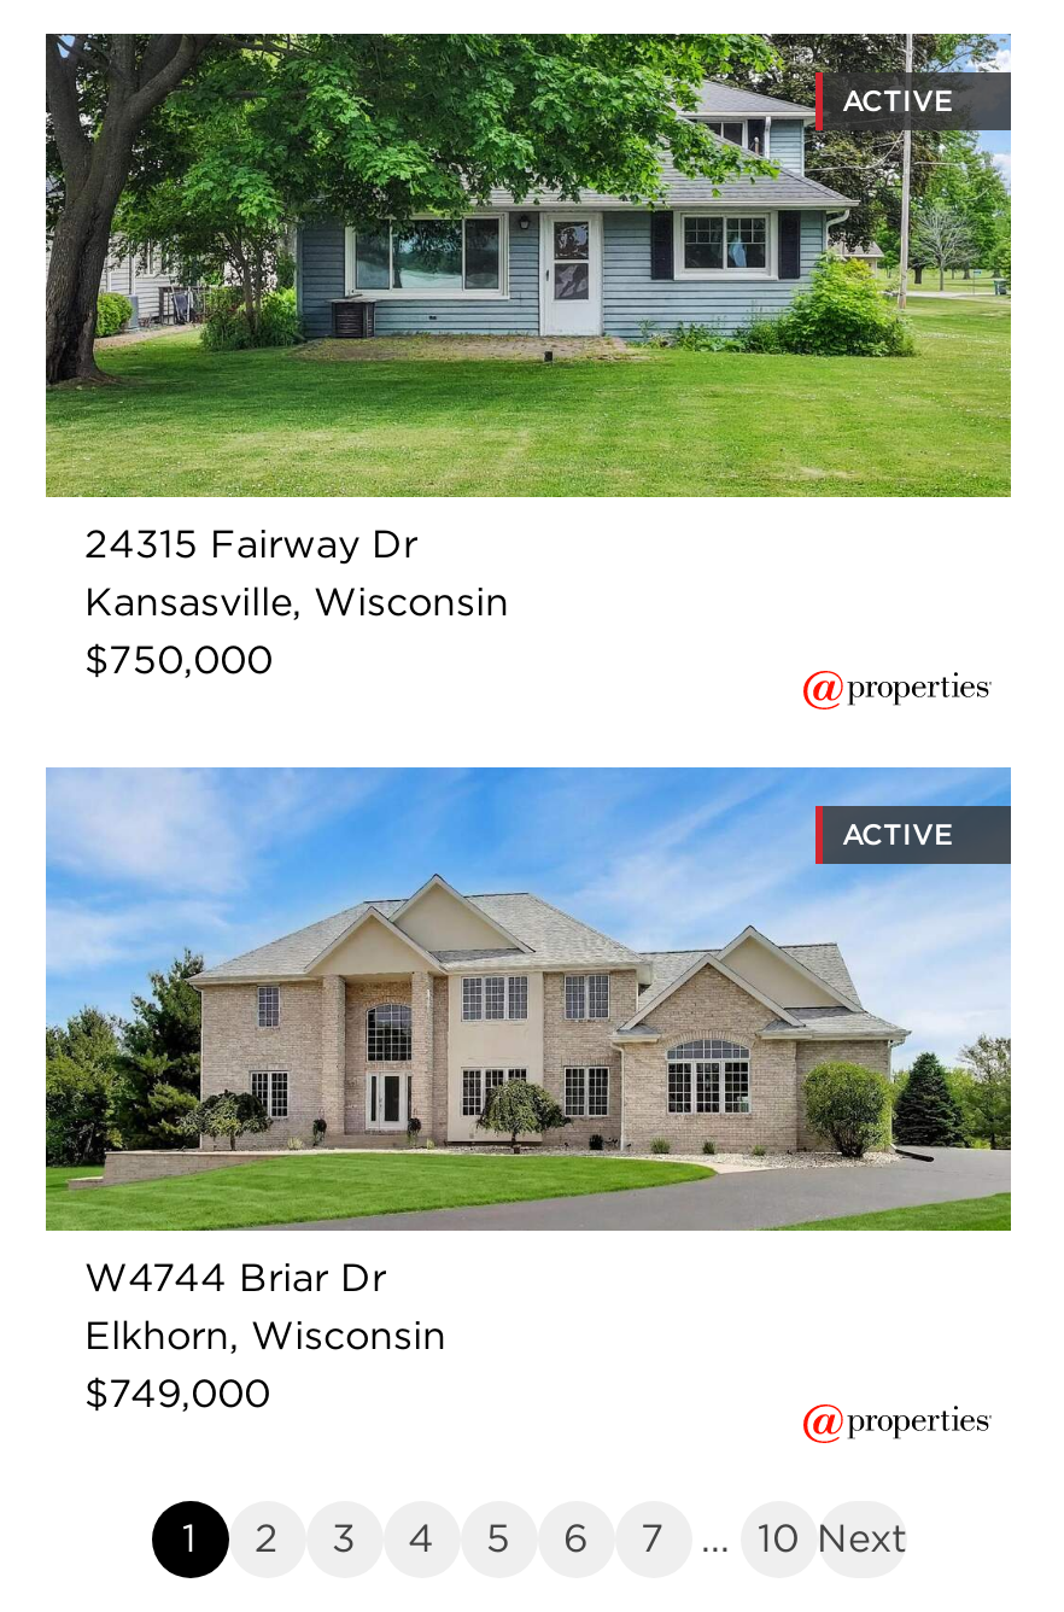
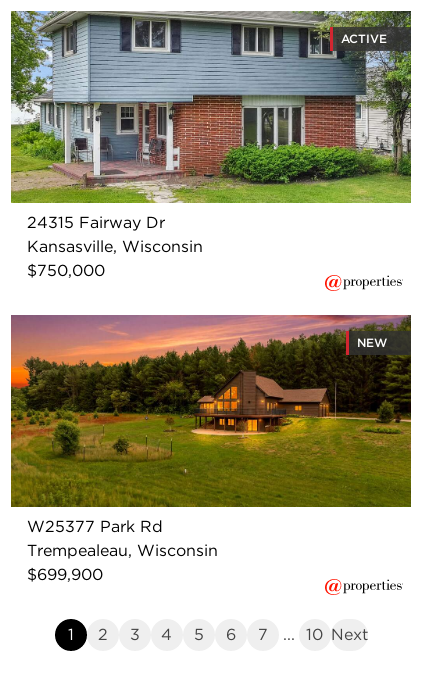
[43,31,1013,497] [image] -> [10,10,412,203] [image]
[43,765,1013,1233] [image] | ACTIVE -> [10,314,412,508] [image] | NEW
[84,1255,446,1417] W4744 Briar Dr | Elkhorn, Wisconsin | $749,000 -> [27,517,218,584] W25377 Park Rd | Trempealeau, Wisconsin | $699,900

